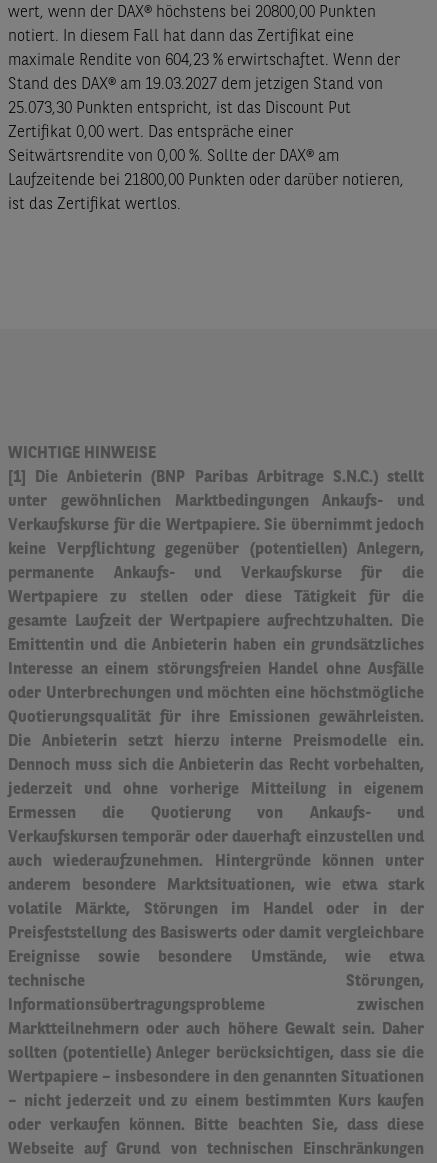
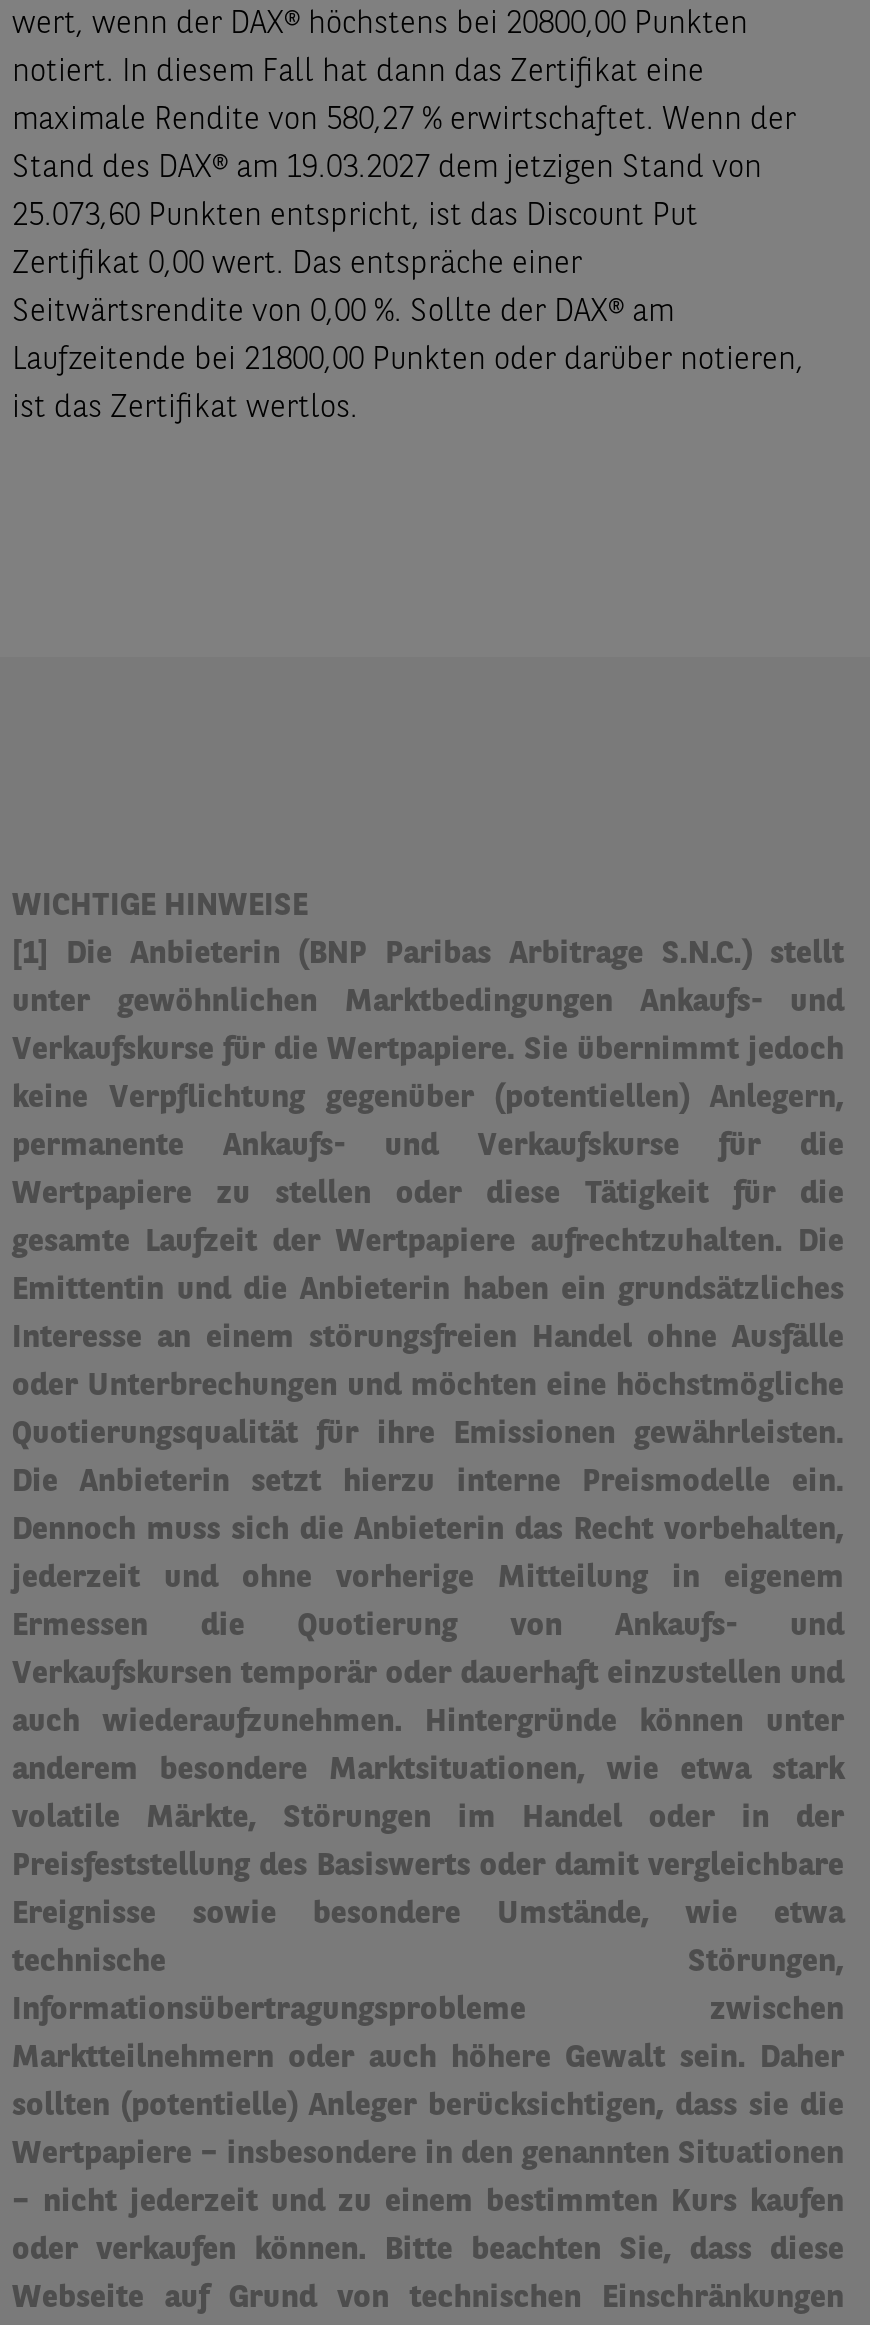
[8,53,400,69] maximale Rendite von 604,23 % erwirtschaftet. Wenn der -> [12,104,796,136] maximale Rendite von 580,27 % erwirtschaftet. Wenn der
[8,101,351,117] 25.073,30 Punkten entspricht, ist das Discount Put -> [12,200,698,232] 25.073,60 Punkten entspricht, ist das Discount Put

